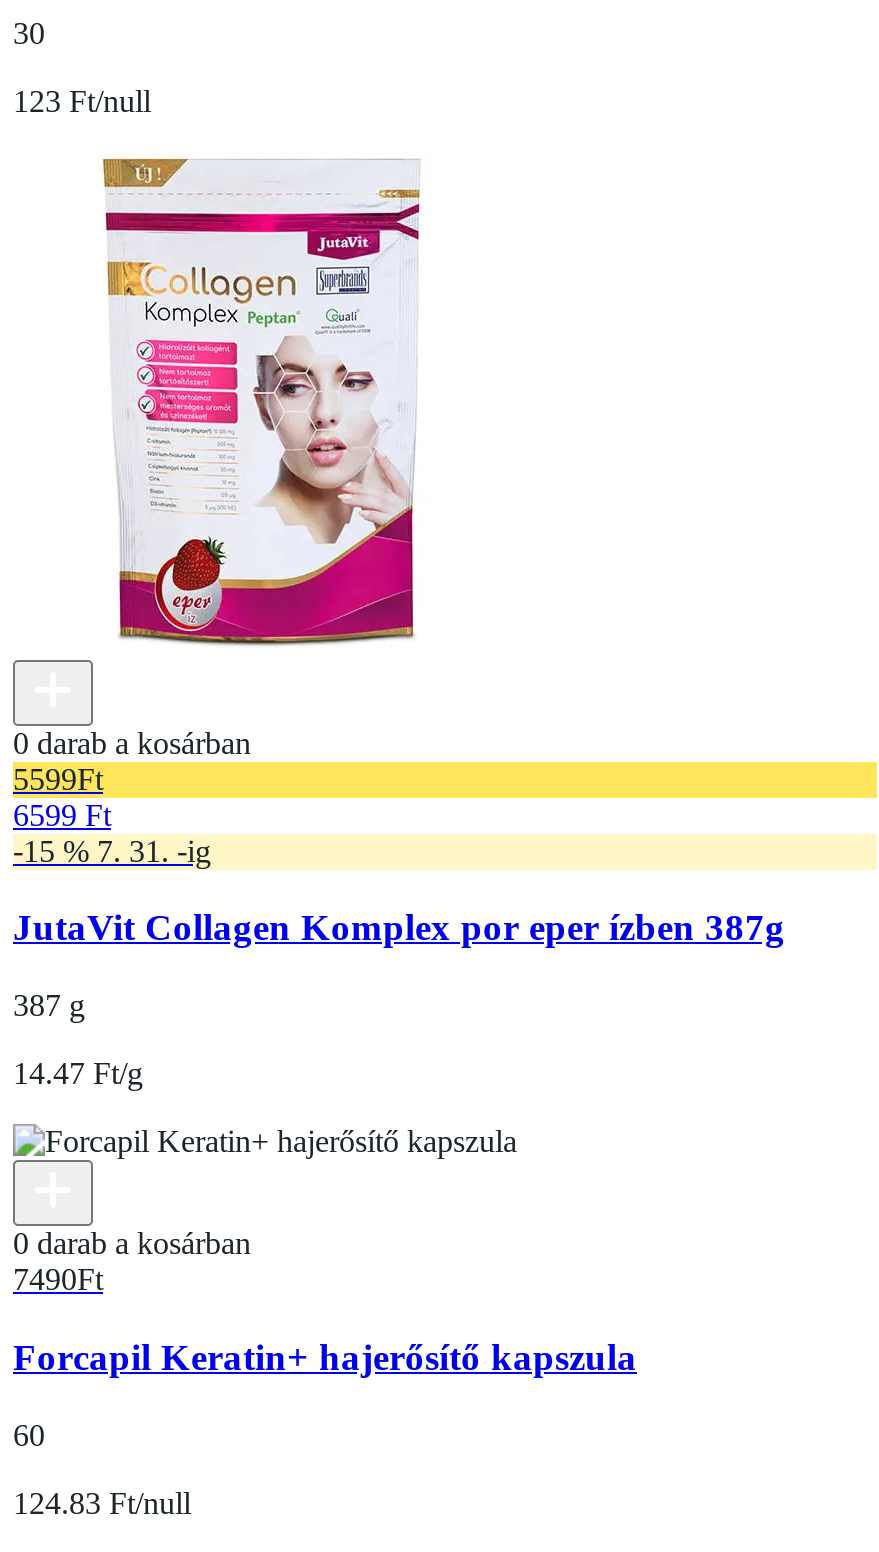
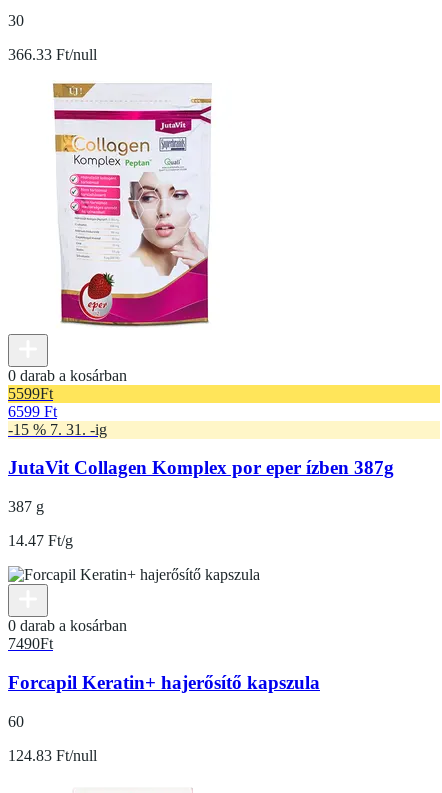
[13,83,151,117] 123 Ft/null -> [8,46,97,63] 366.33 Ft/null

